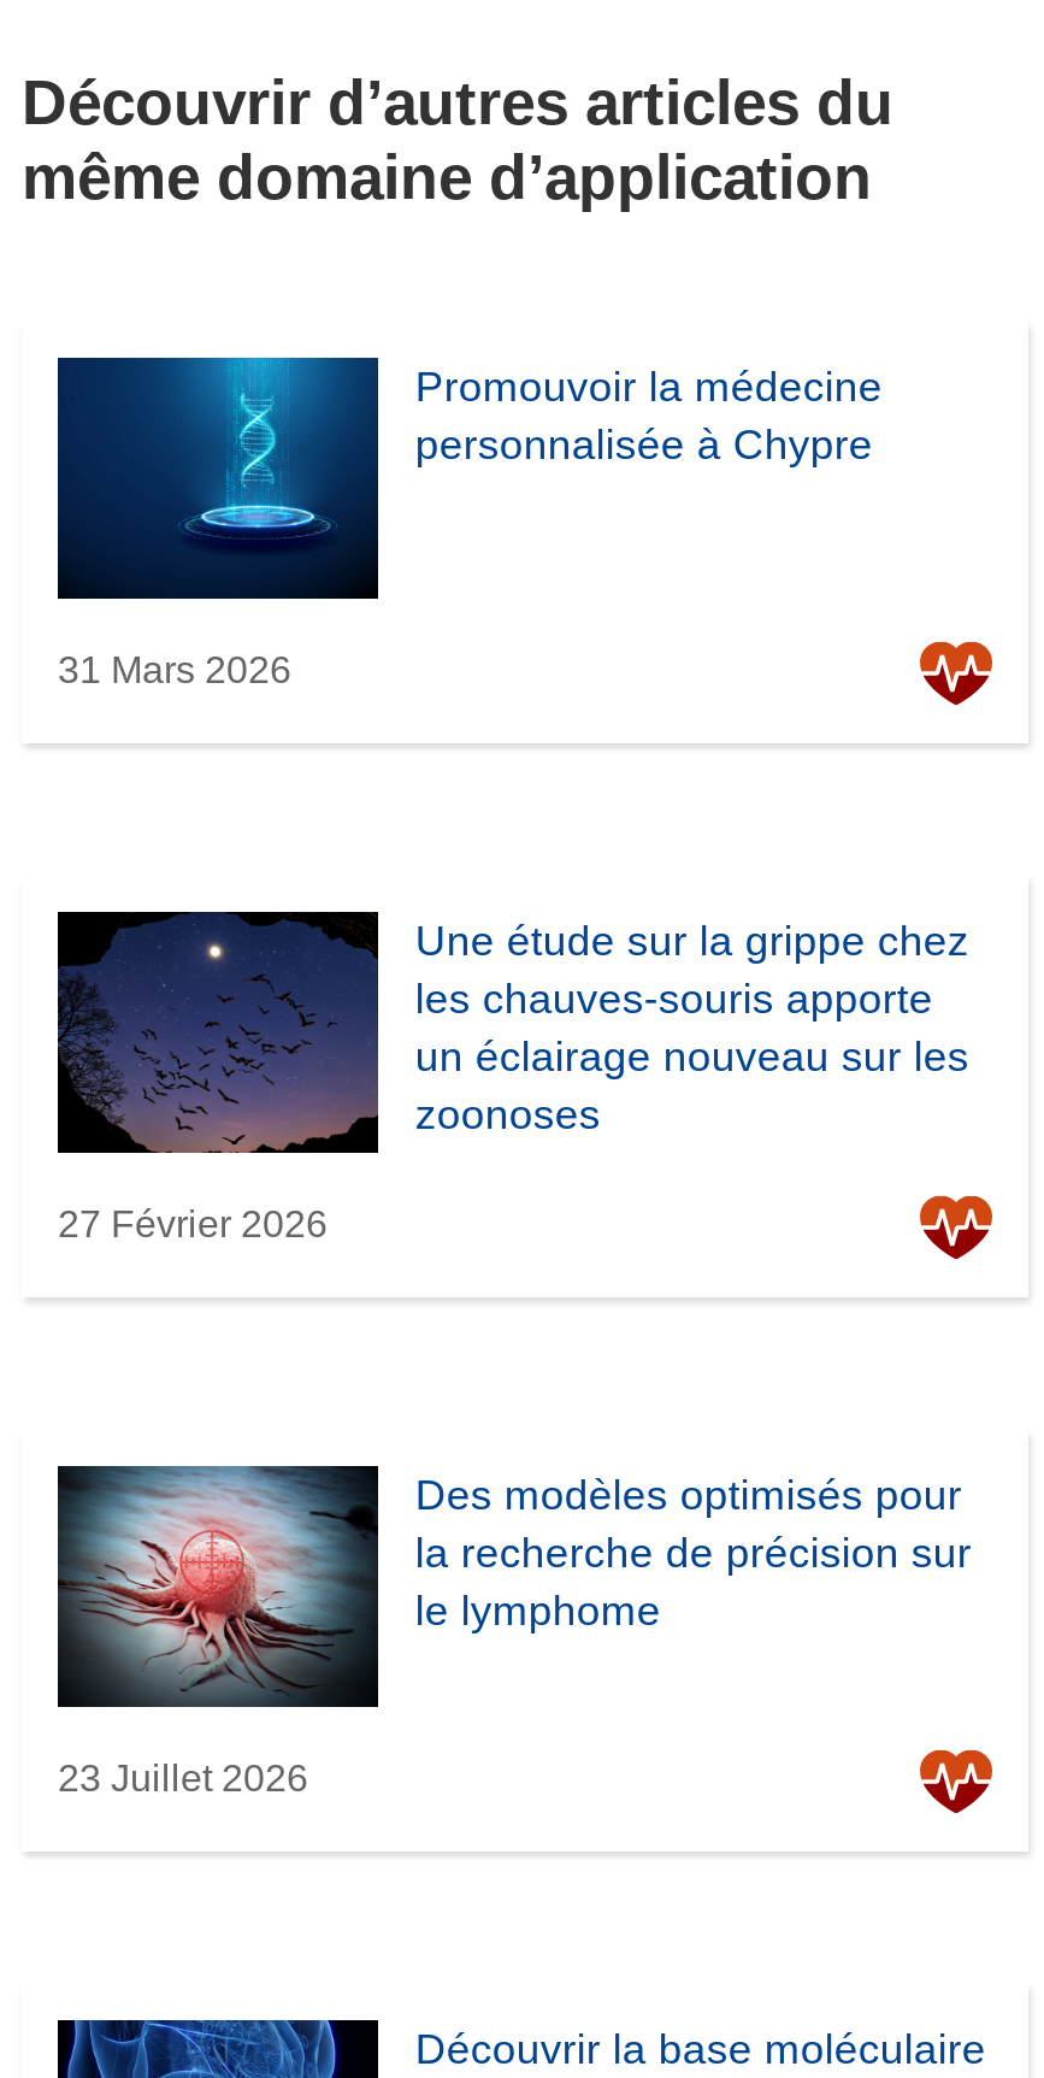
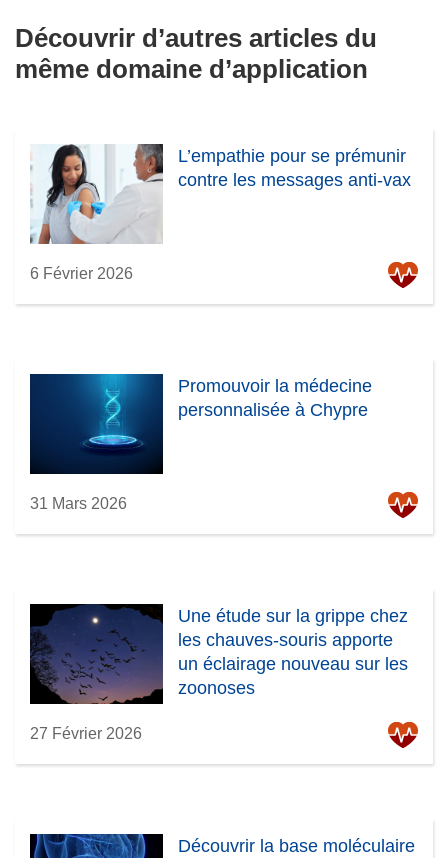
none -> [30,143,411,245] [image] | L’empathie pour se prémunir | contre les messages anti-vax
none -> [30,264,133,281] 6 Février 2026
moved [58,355,969,1243] -> [30,373,408,741]: [image] | Promouvoir la médecine | personnalisée à Chypre | ... | zoonoses | 27 Février 2026
[58,1466,971,1707] [image] | Des modèles optimisés pour | la recherche de précision sur | le lymphome -> none
[58,1756,308,1797] 23 Juillet 2026 -> none

